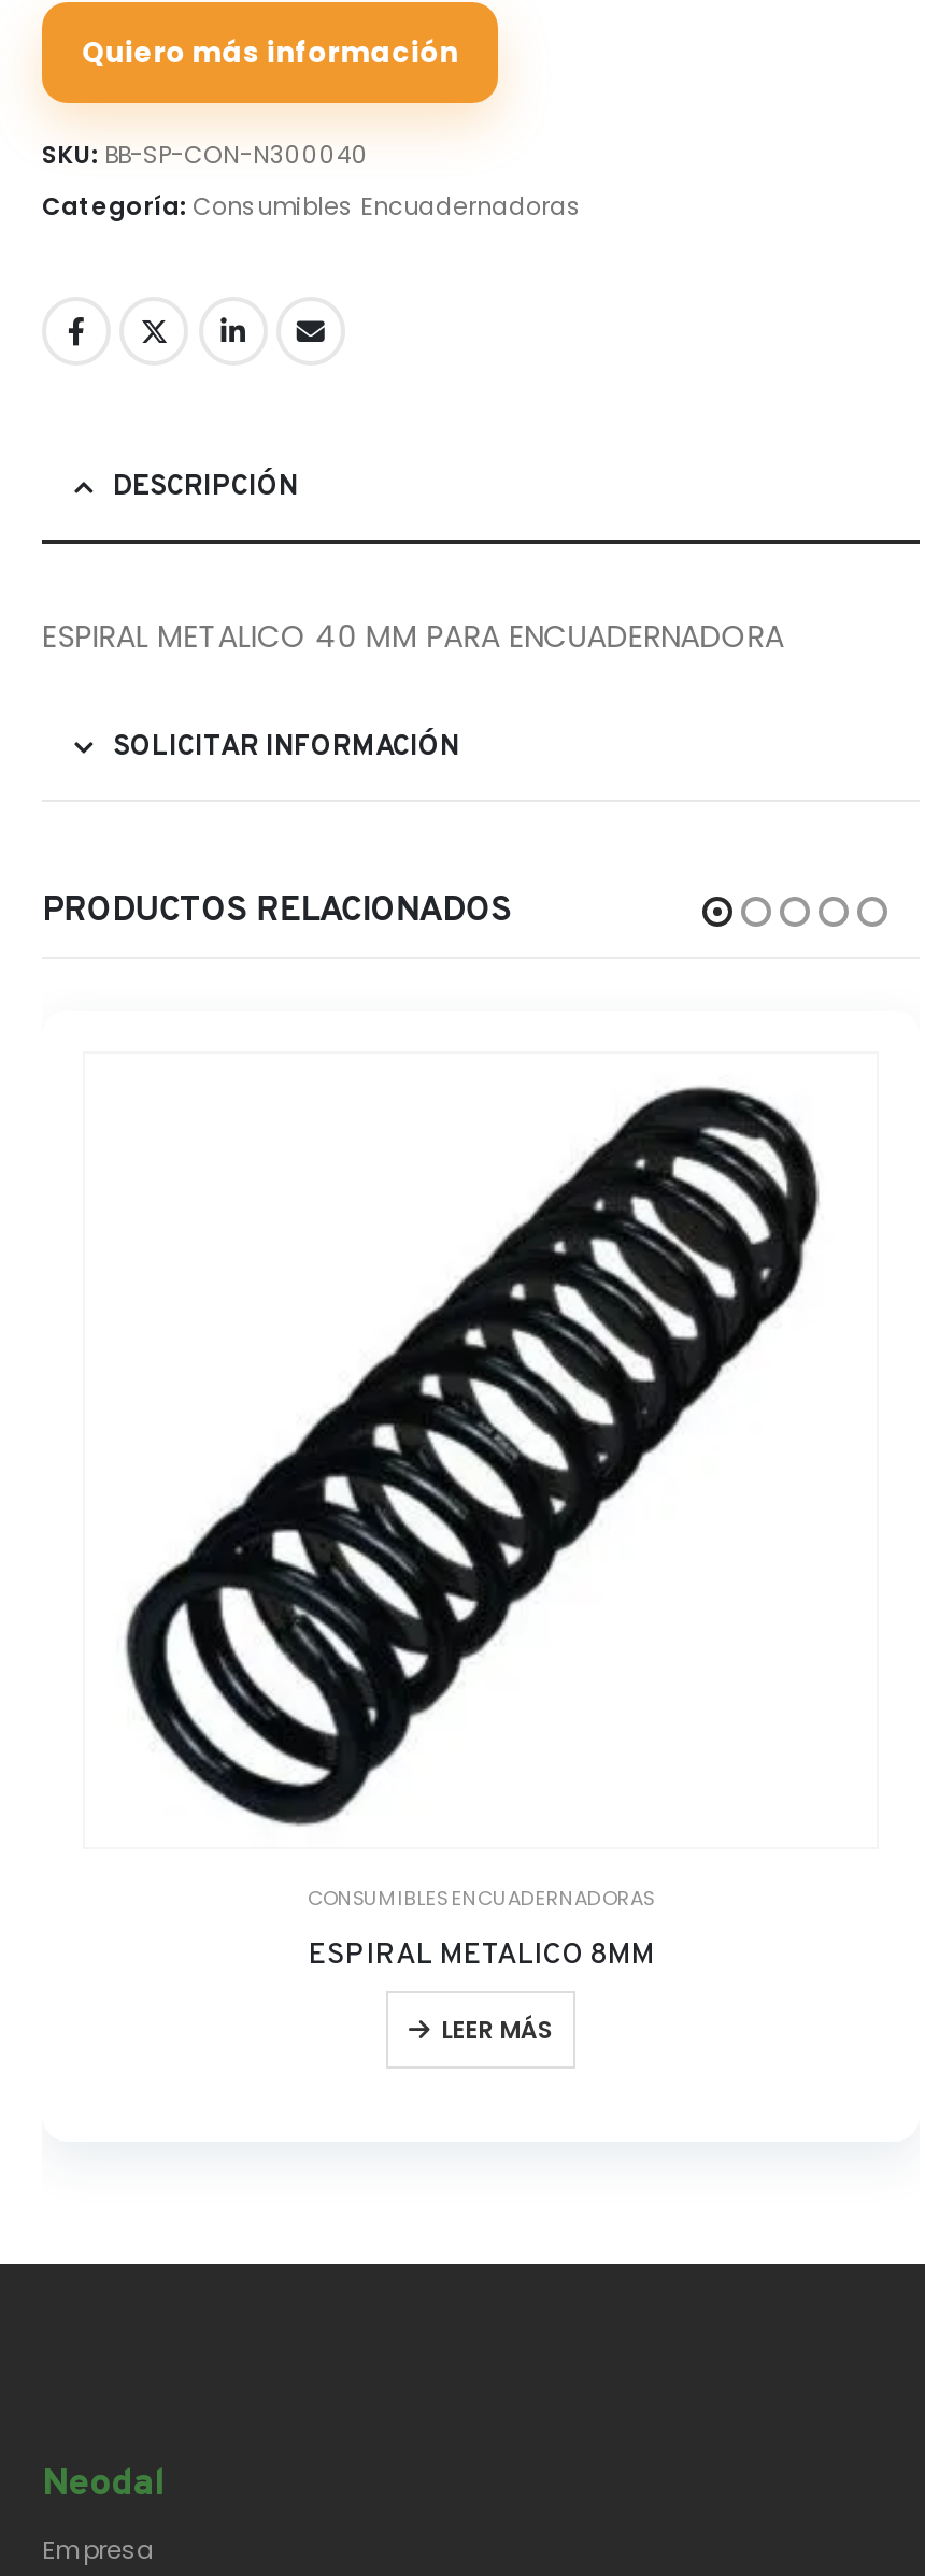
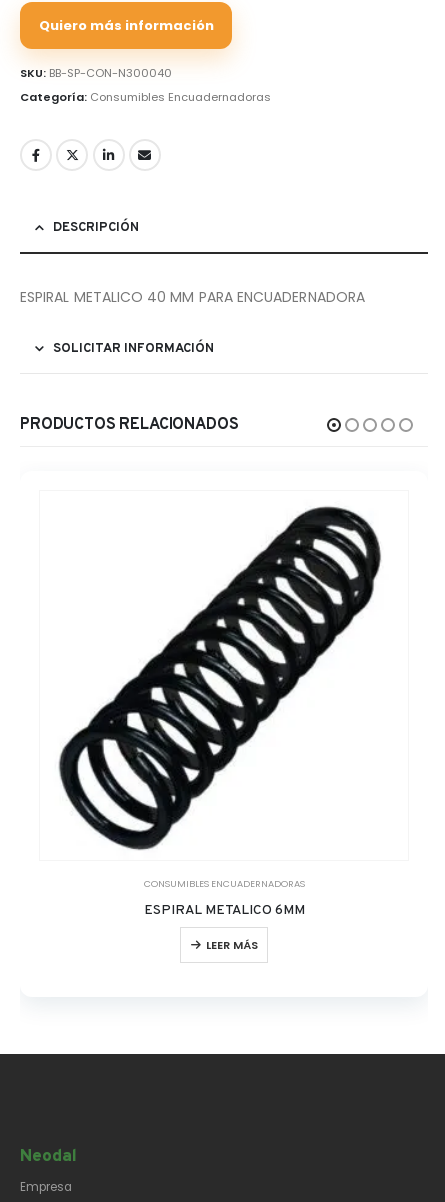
[308,1937,654,1973] ESPIRAL METALICO 8MM -> [143,902,304,919] ESPIRAL METALICO 6MM

